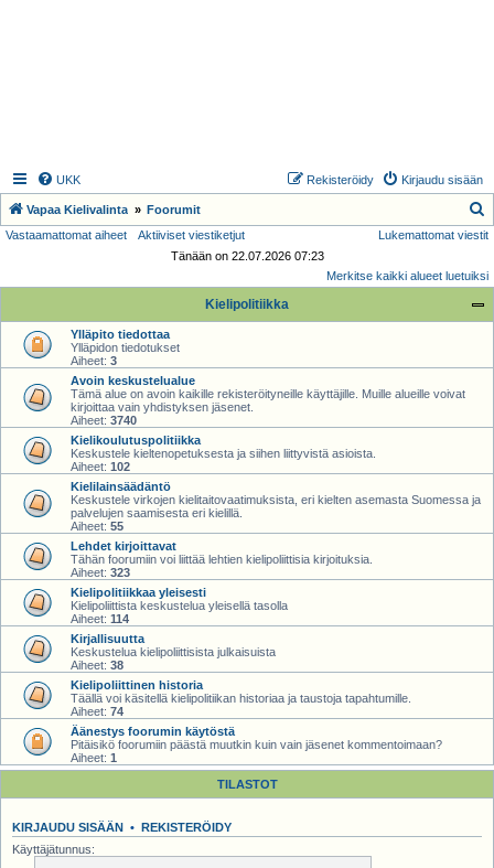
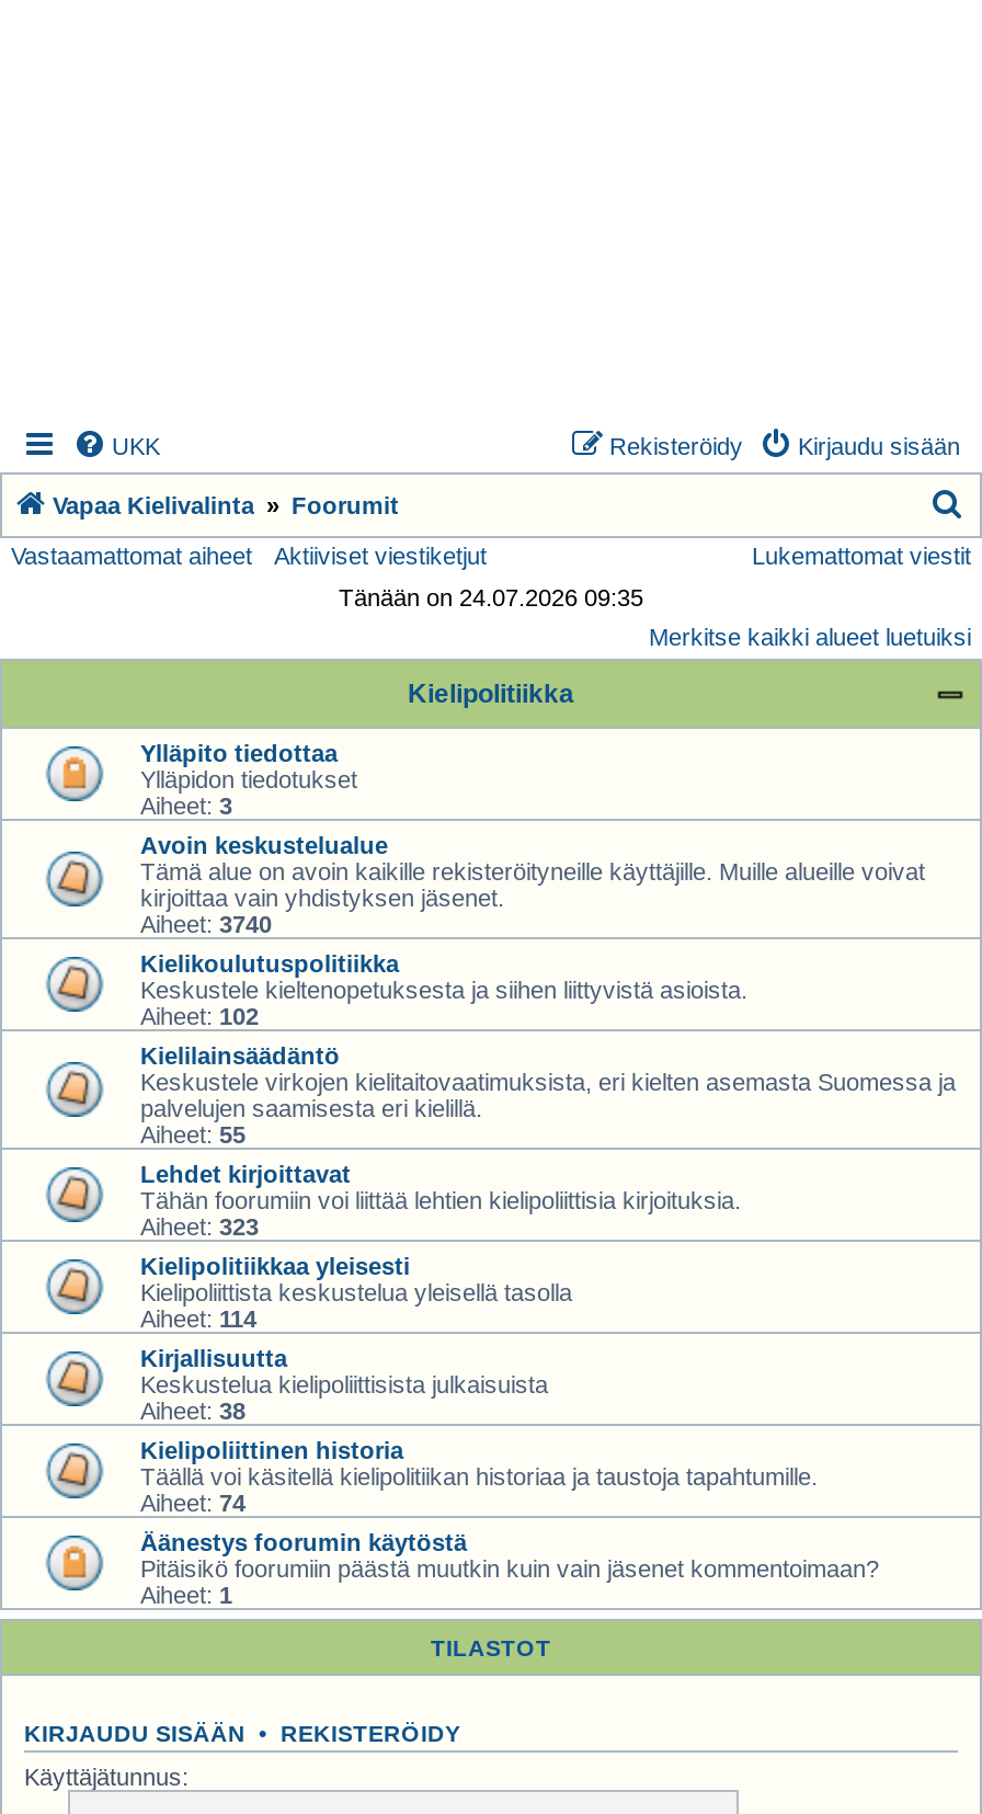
[170,249,324,262] Tänään on 22.07.2026 07:23 -> [339,584,643,611] Tänään on 24.07.2026 09:35

